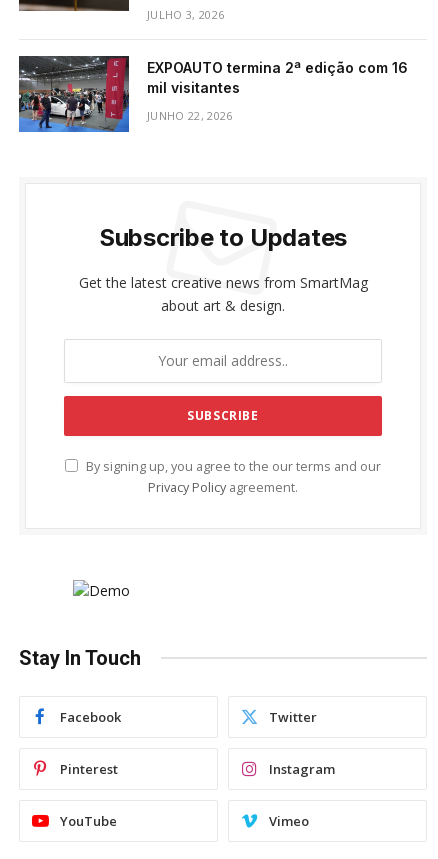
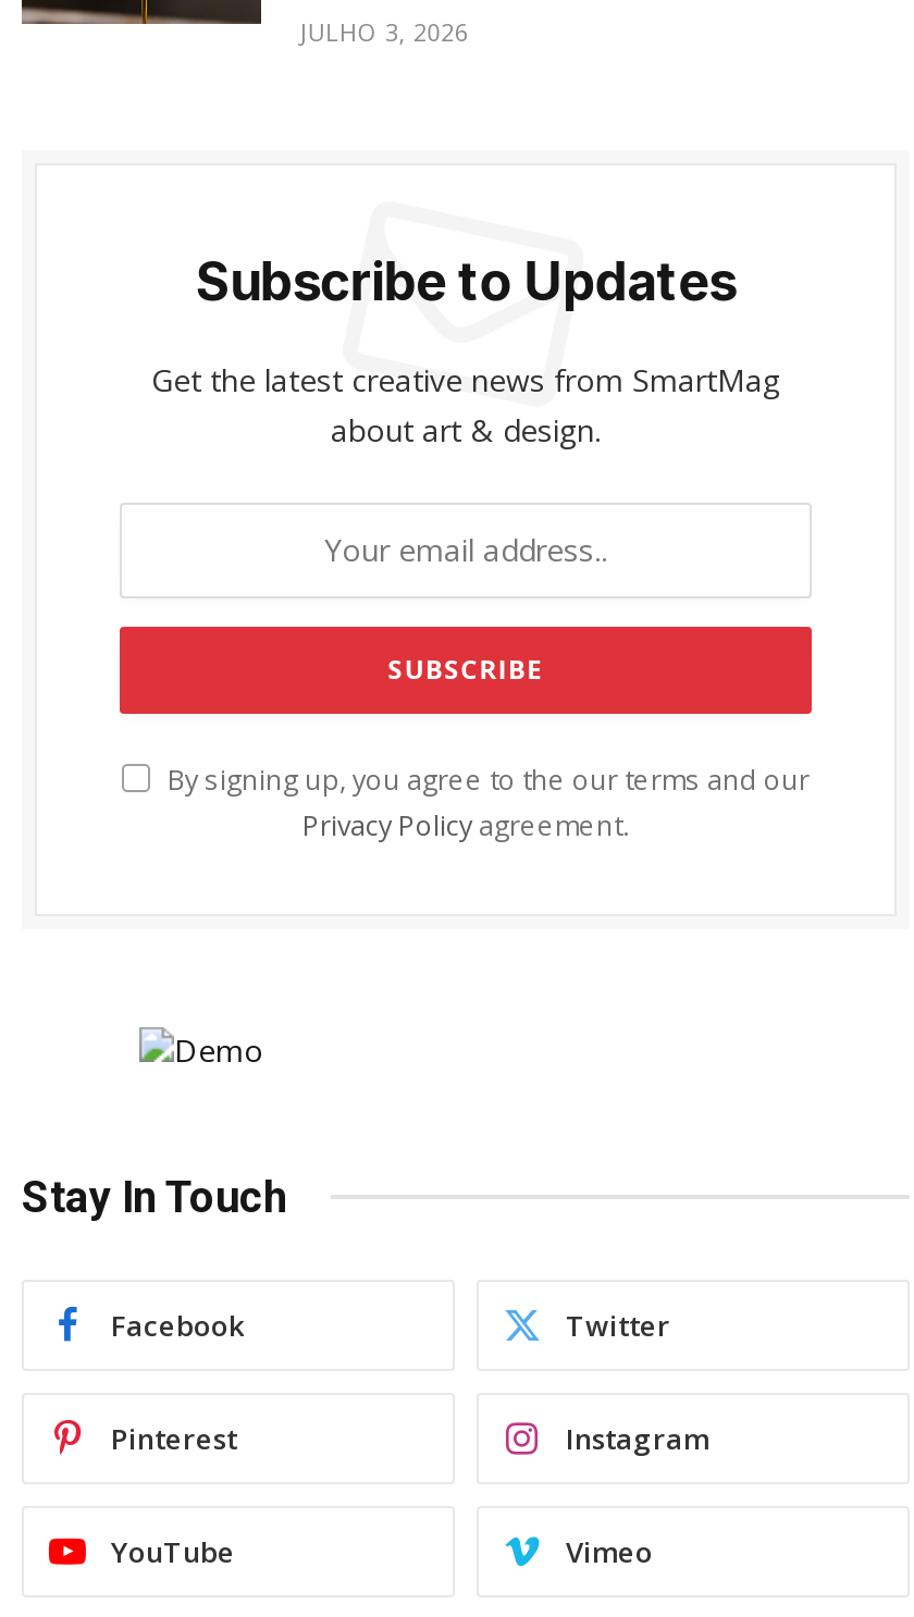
[18,55,408,133] [image] | EXPOAUTO termina 2ª edição com 16 | mil visitantes | JUNHO 22, 2026 -> none

